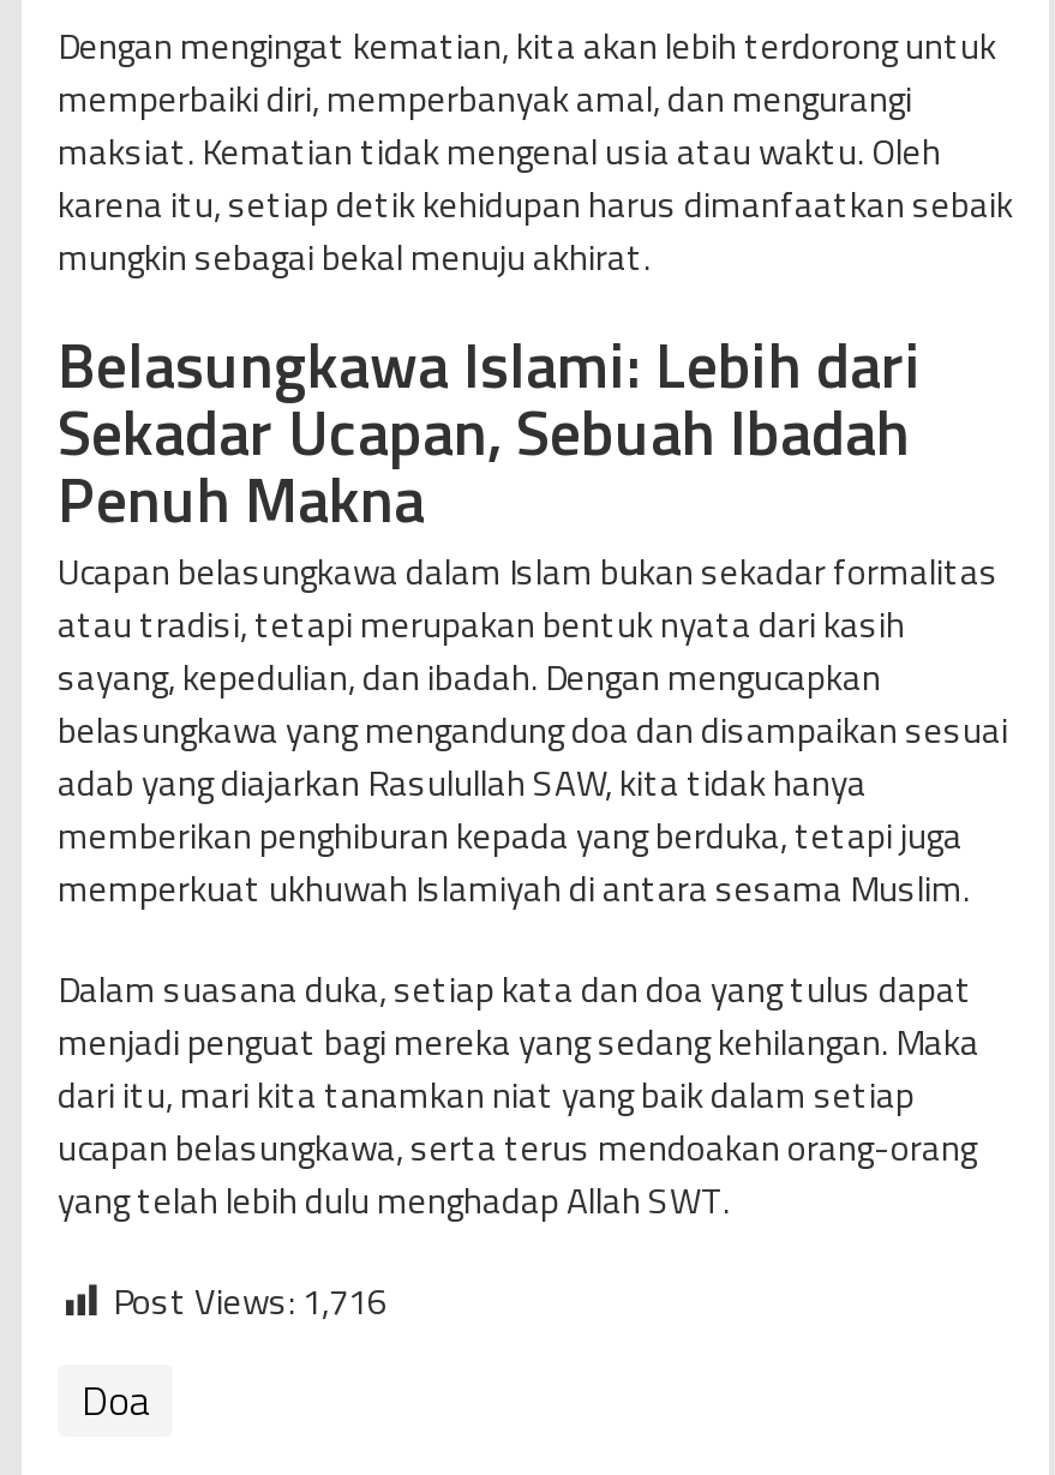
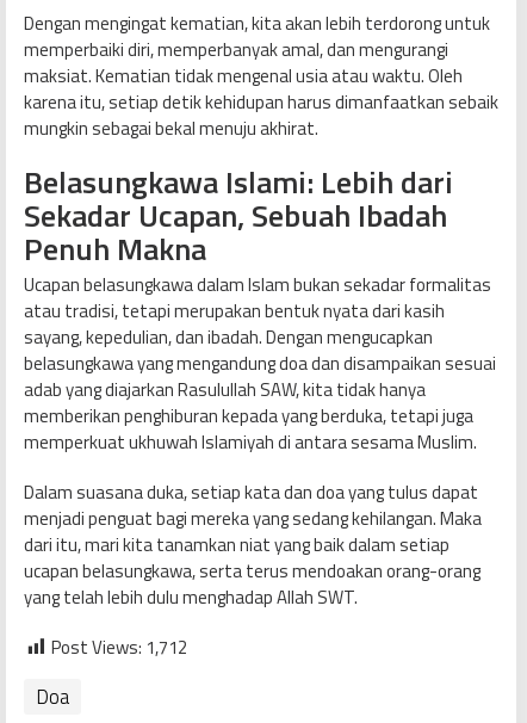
[113,1273,386,1328] Post Views: 1,716 -> [51,633,187,661] Post Views: 1,712

